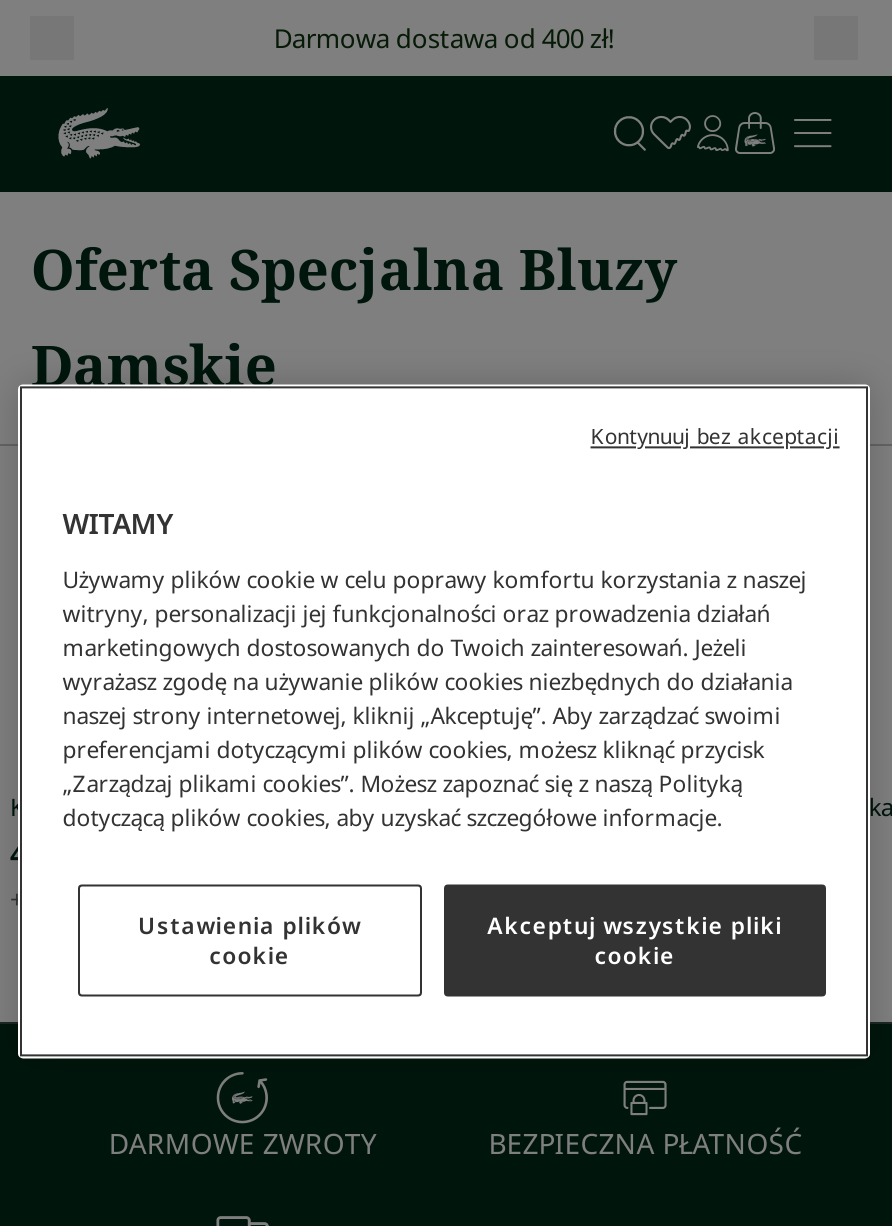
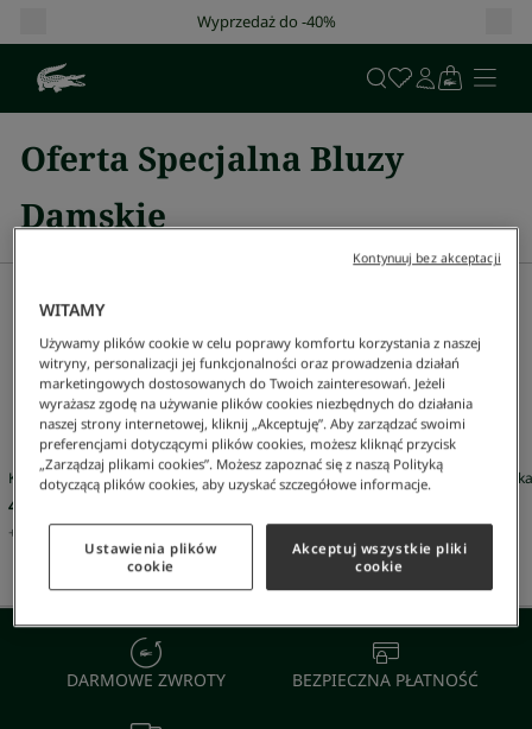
[274,19,616,55] Darmowa dostawa od 400 zł! -> [197,10,336,31] Wyprzedaż do -40%

